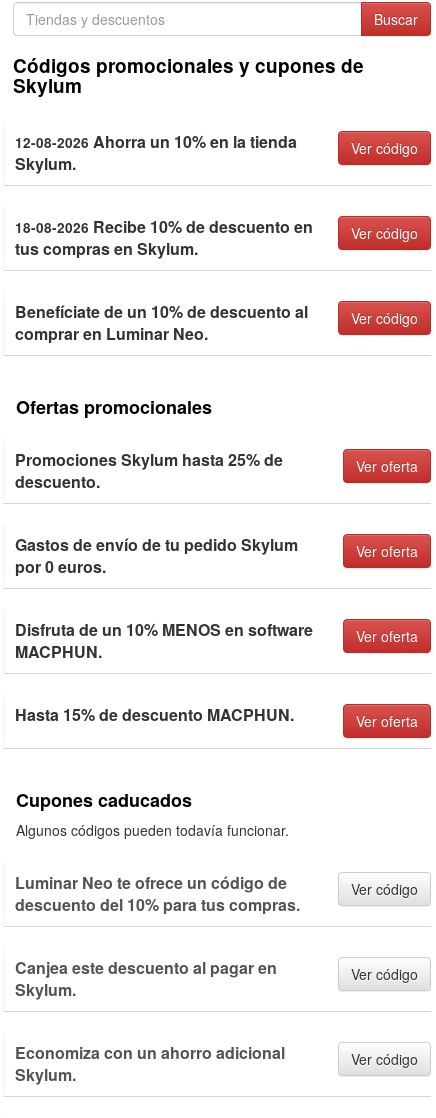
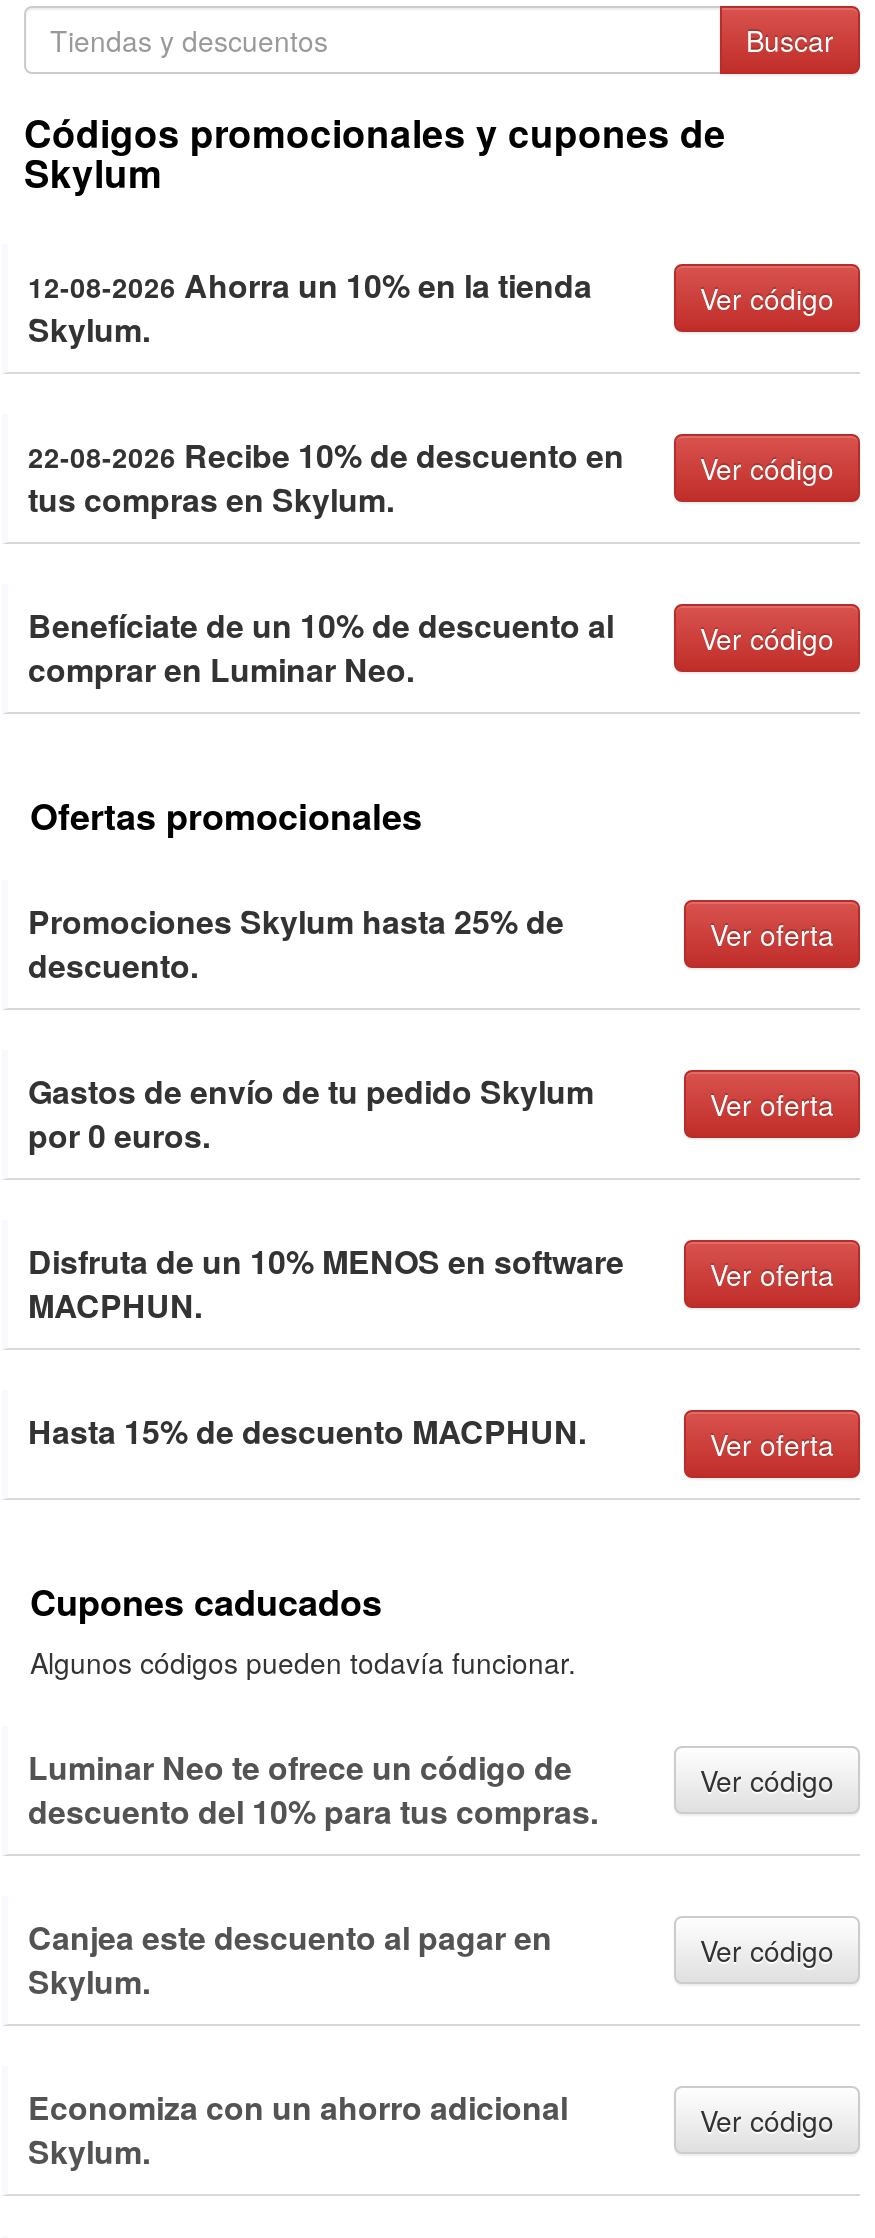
[15,215,313,238] 18-08-2026 Recibe 10% de descuento en -> [28,432,624,478] 22-08-2026 Recibe 10% de descuento en

